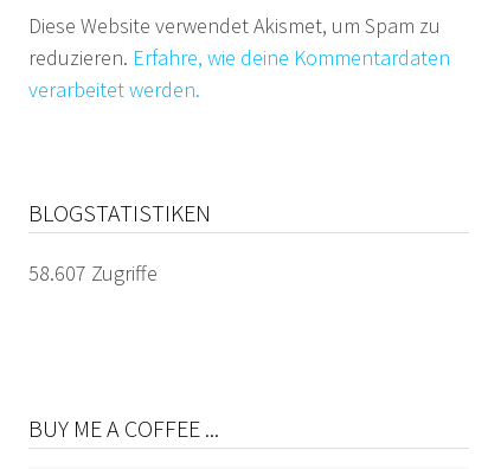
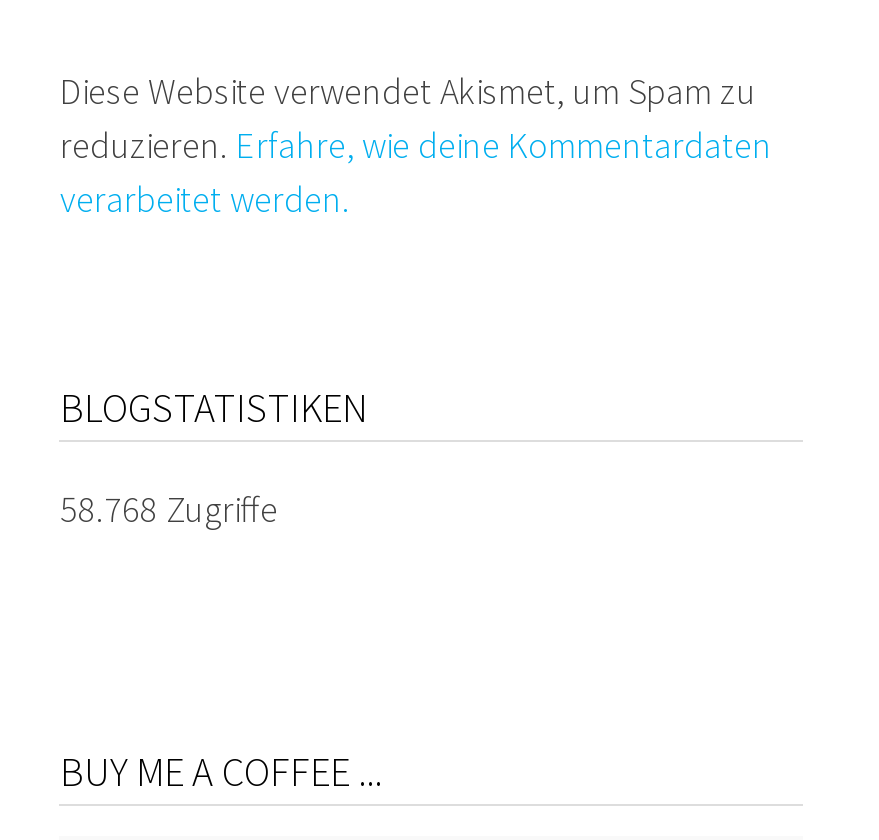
[29,260,158,287] 58.607 Zugriffe -> [60,486,278,532] 58.768 Zugriffe

